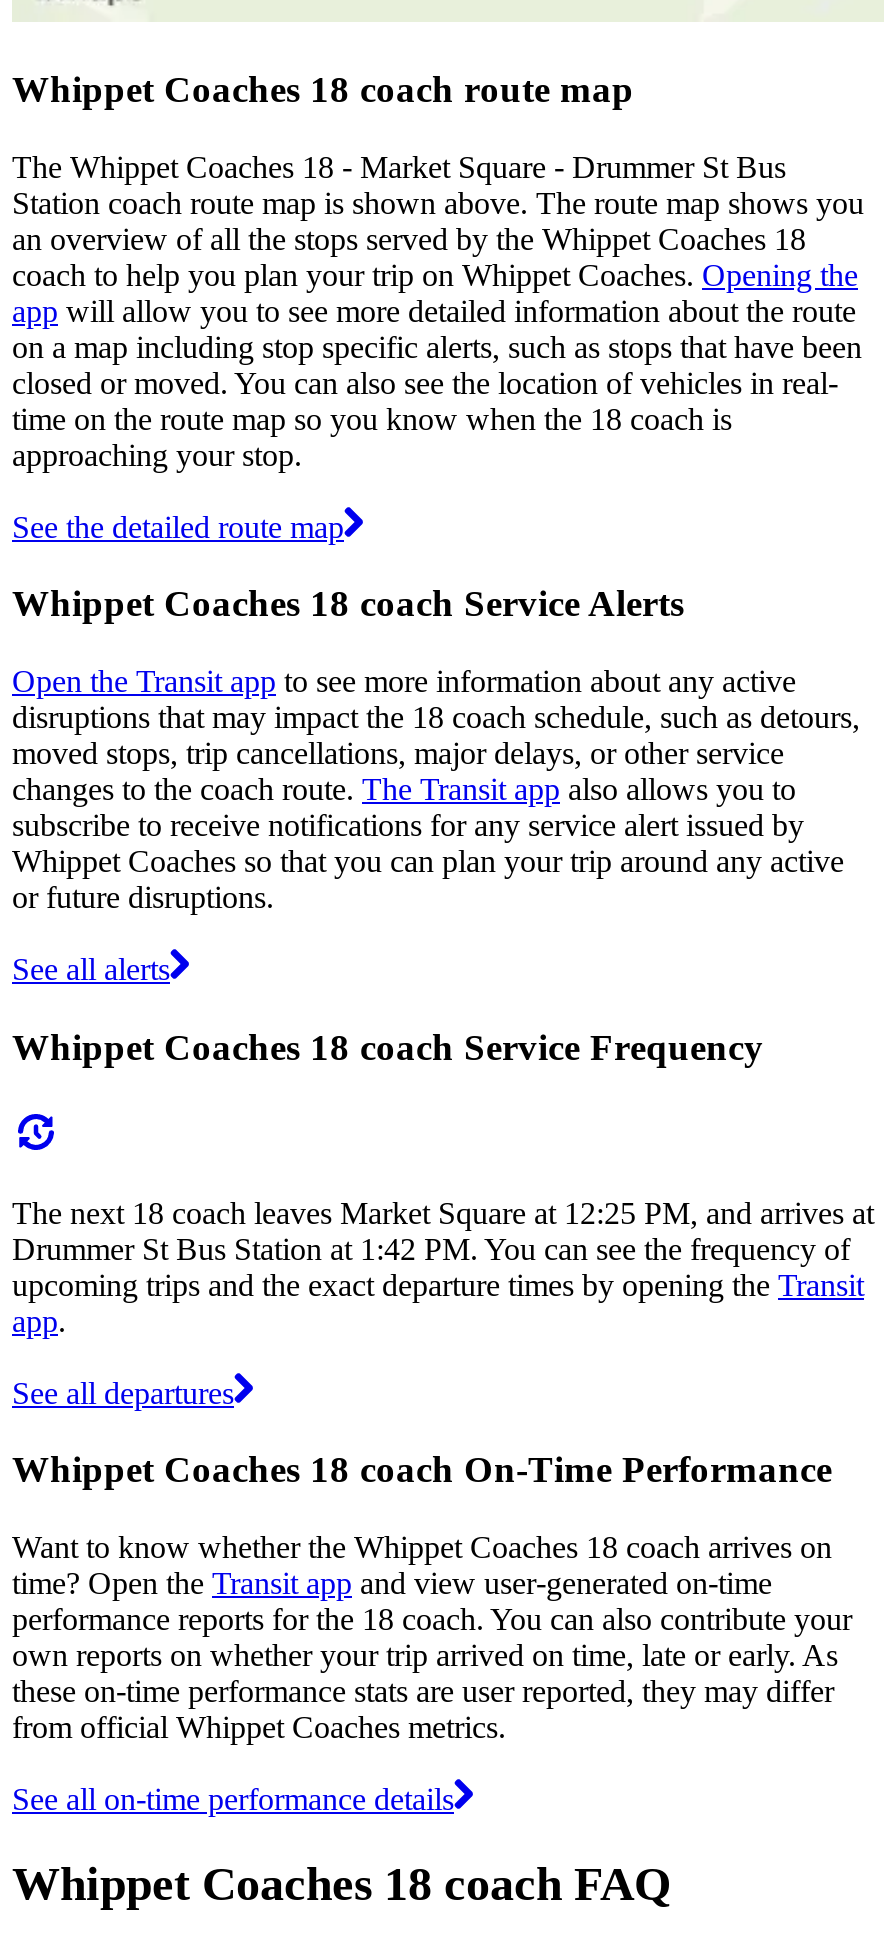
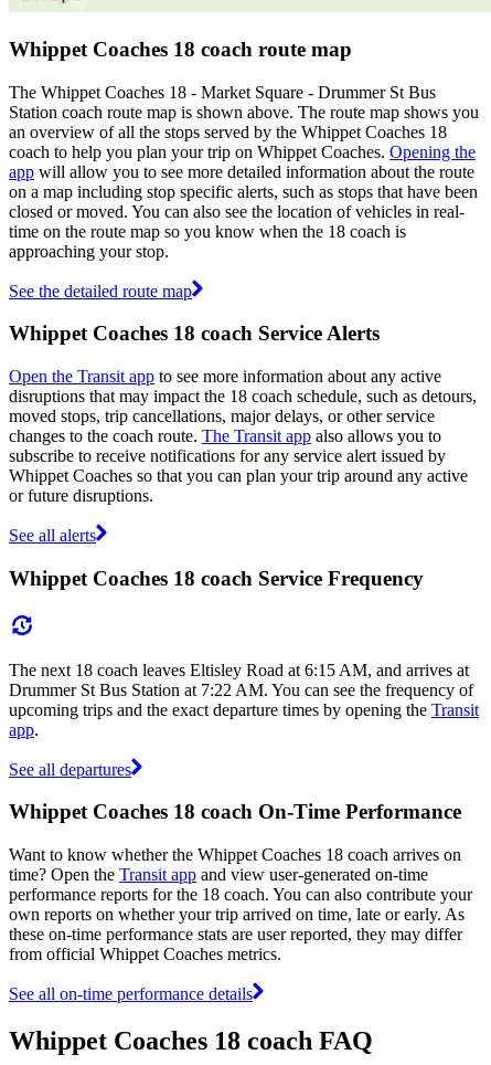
[12,1195,874,1229] The next 18 coach leaves Market Square at 12:25 PM, and arrives at -> [9,660,469,679] The next 18 coach leaves Eltisley Road at 6:15 AM, and arrives at
[12,1231,850,1265] Drummer St Bus Station at 1:42 PM. You can see the frequency of -> [9,680,473,699] Drummer St Bus Station at 7:22 AM. You can see the frequency of

